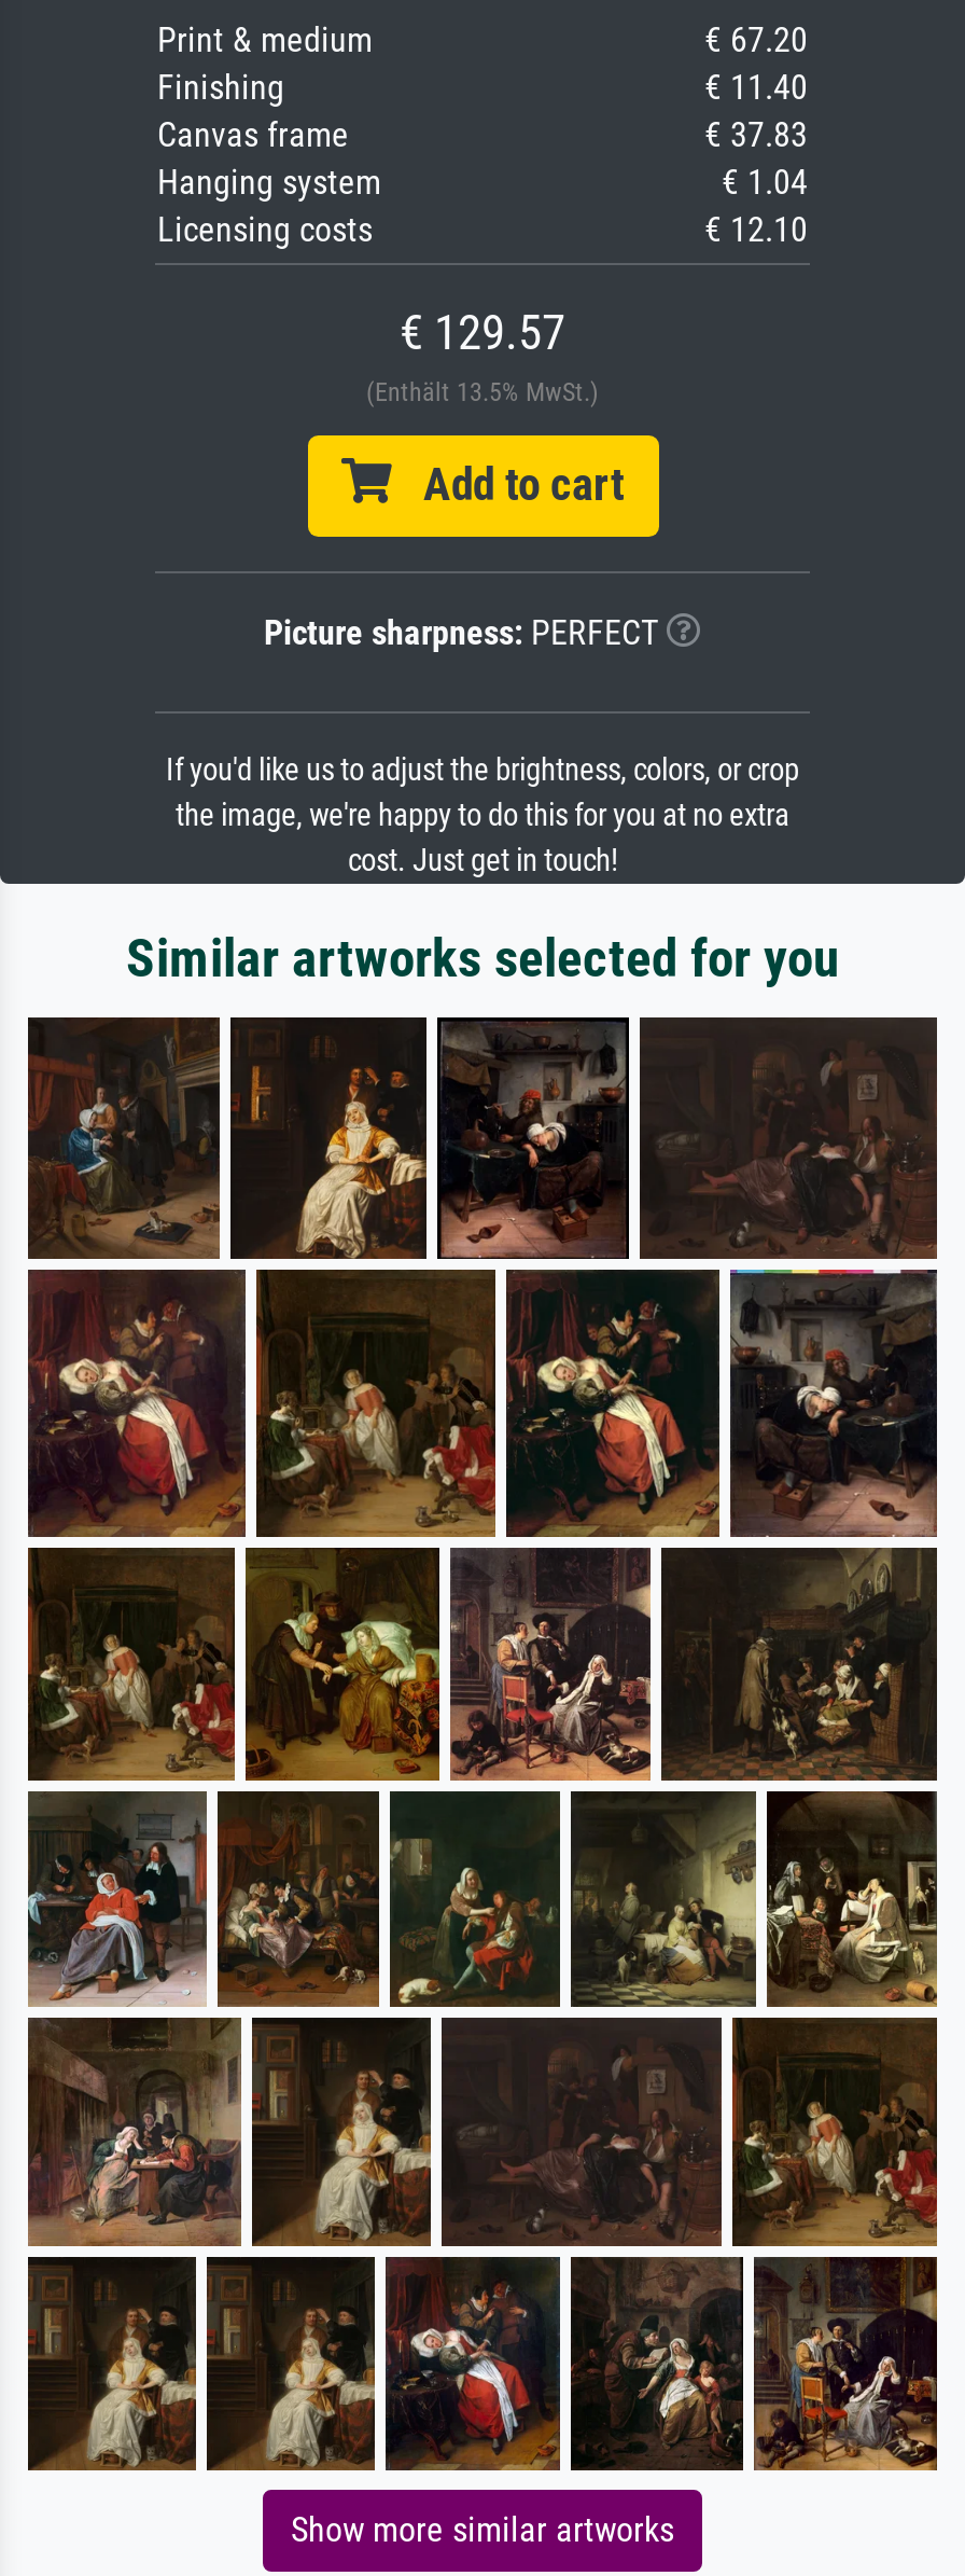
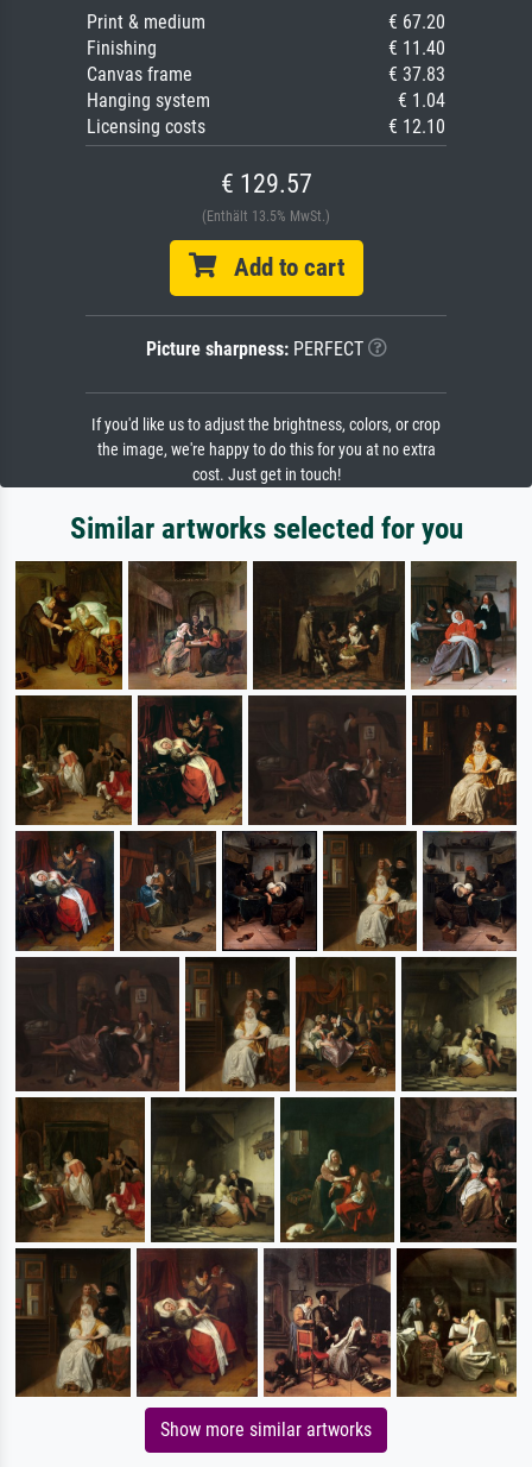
[28,1015,939,2473] [image] -> [15,560,518,1398] [image]

